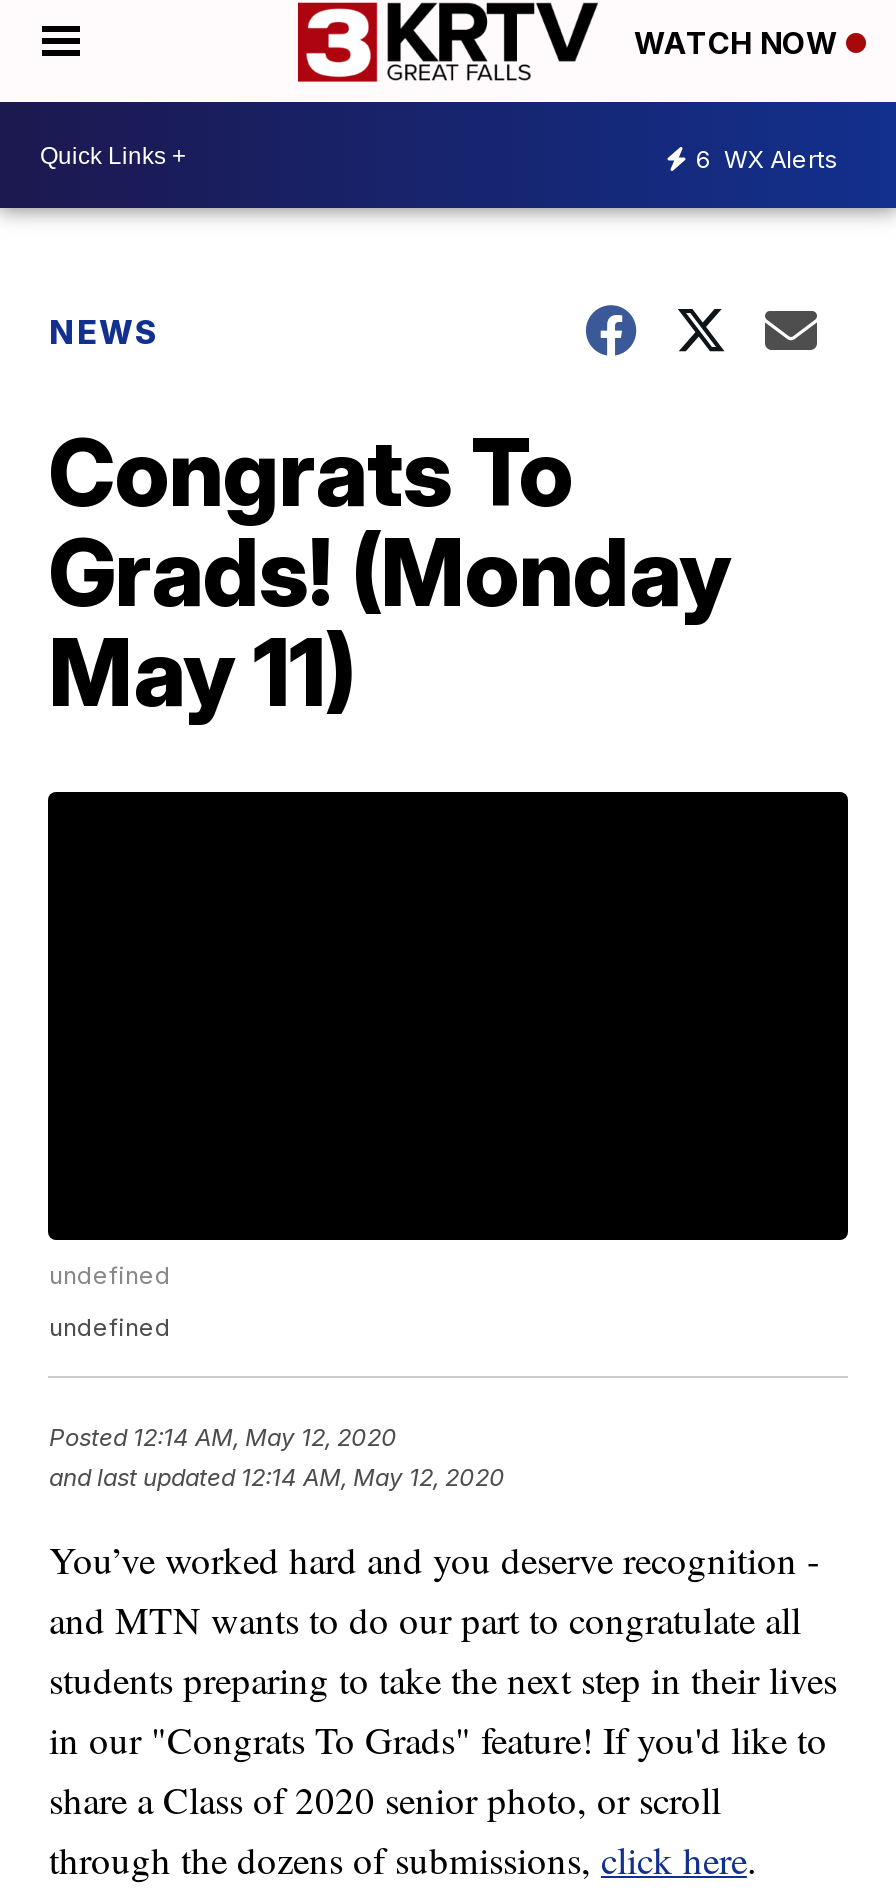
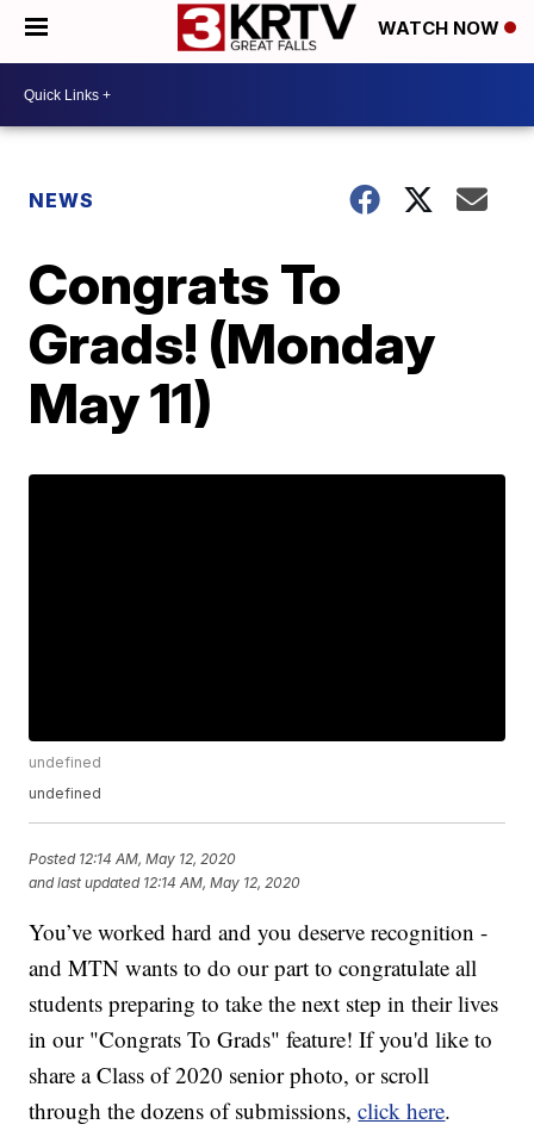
[696,143,838,173] 6 WX Alerts -> none

